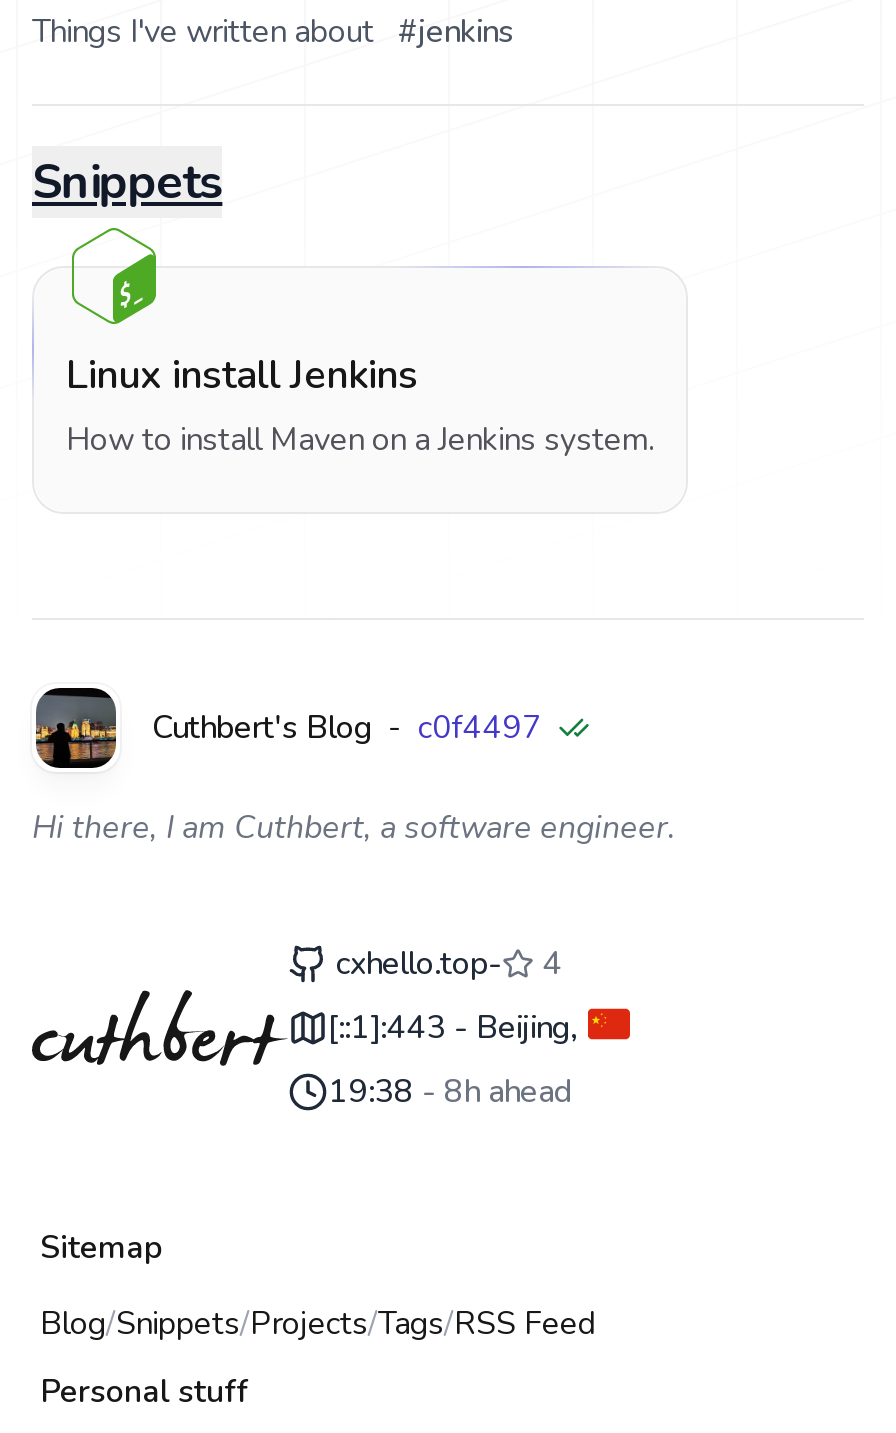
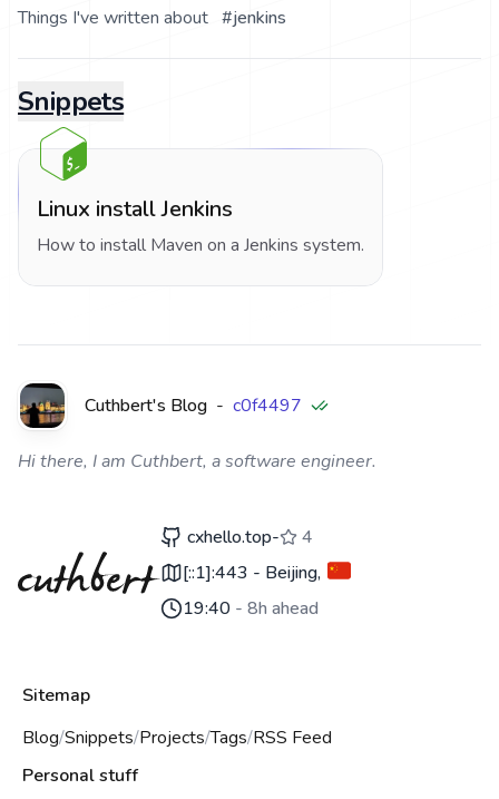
[328,1070,572,1114] 19:38 - 8h ahead -> [183,596,319,621] 19:40 - 8h ahead

